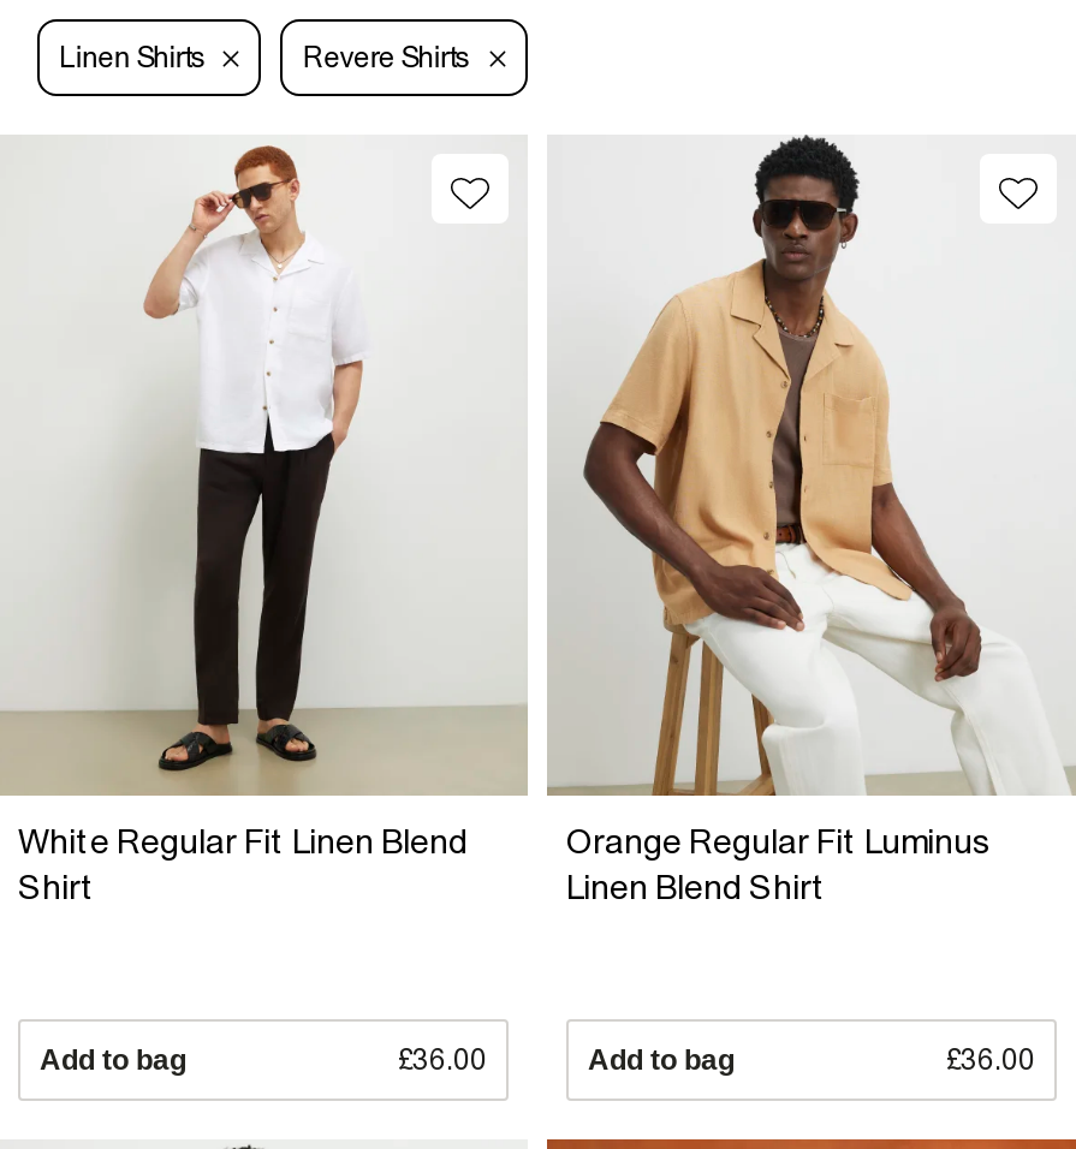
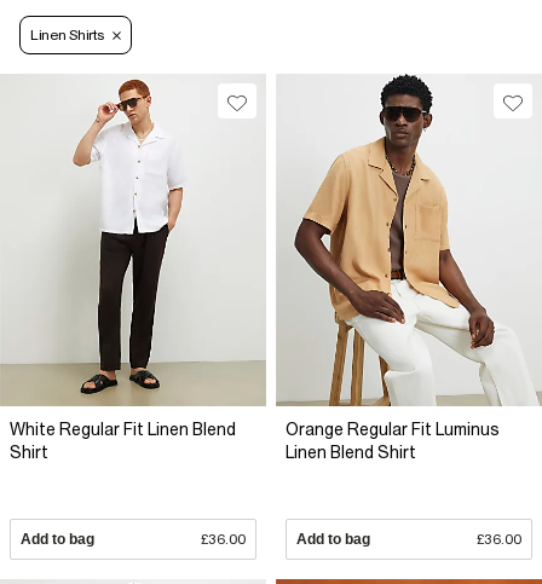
[303,41,469,75] Revere Shirts -> none

